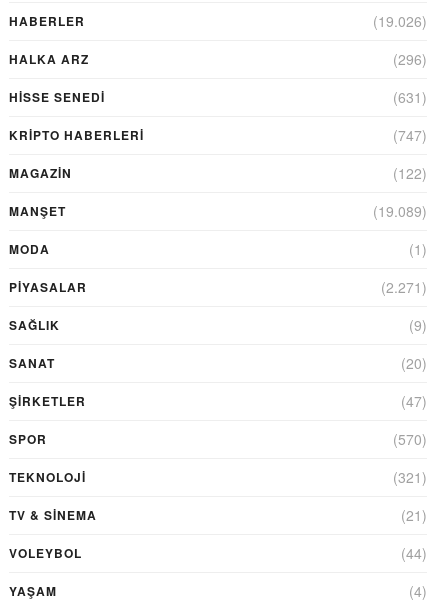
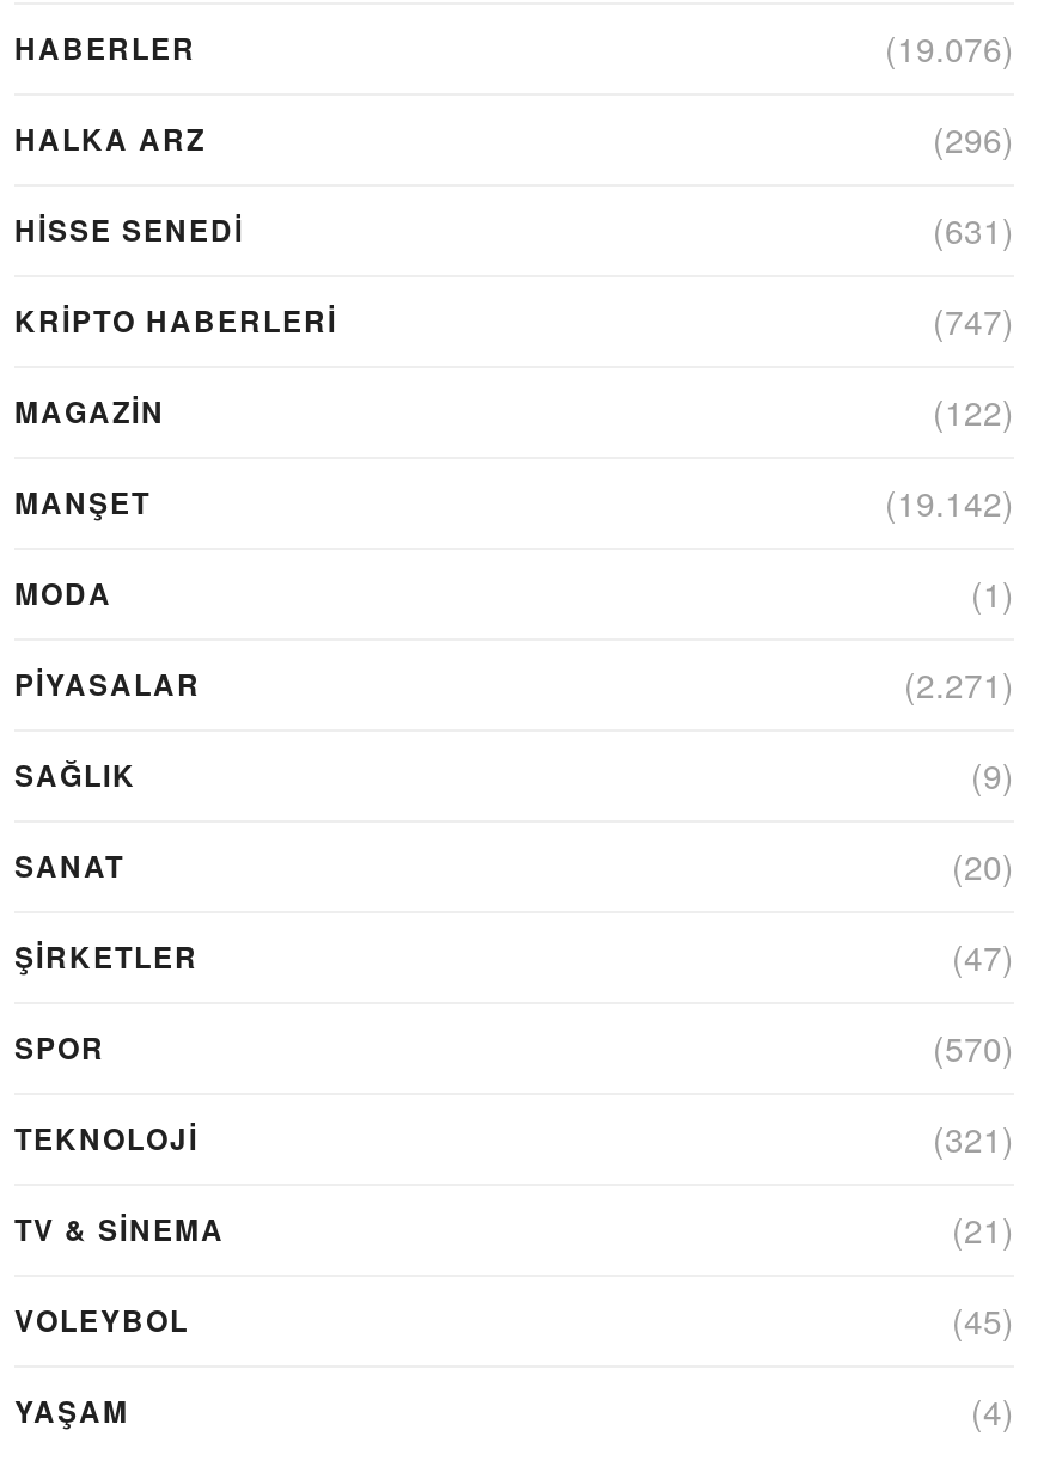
[373,11,427,31] (19.026) -> [885,24,1014,72] (19.076)
[373,201,427,221] (19.089) -> [885,478,1014,526] (19.142)
[401,543,427,563] (44) -> [952,1296,1014,1344] (45)

